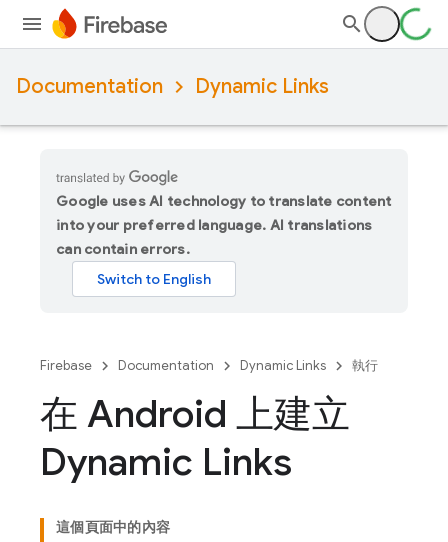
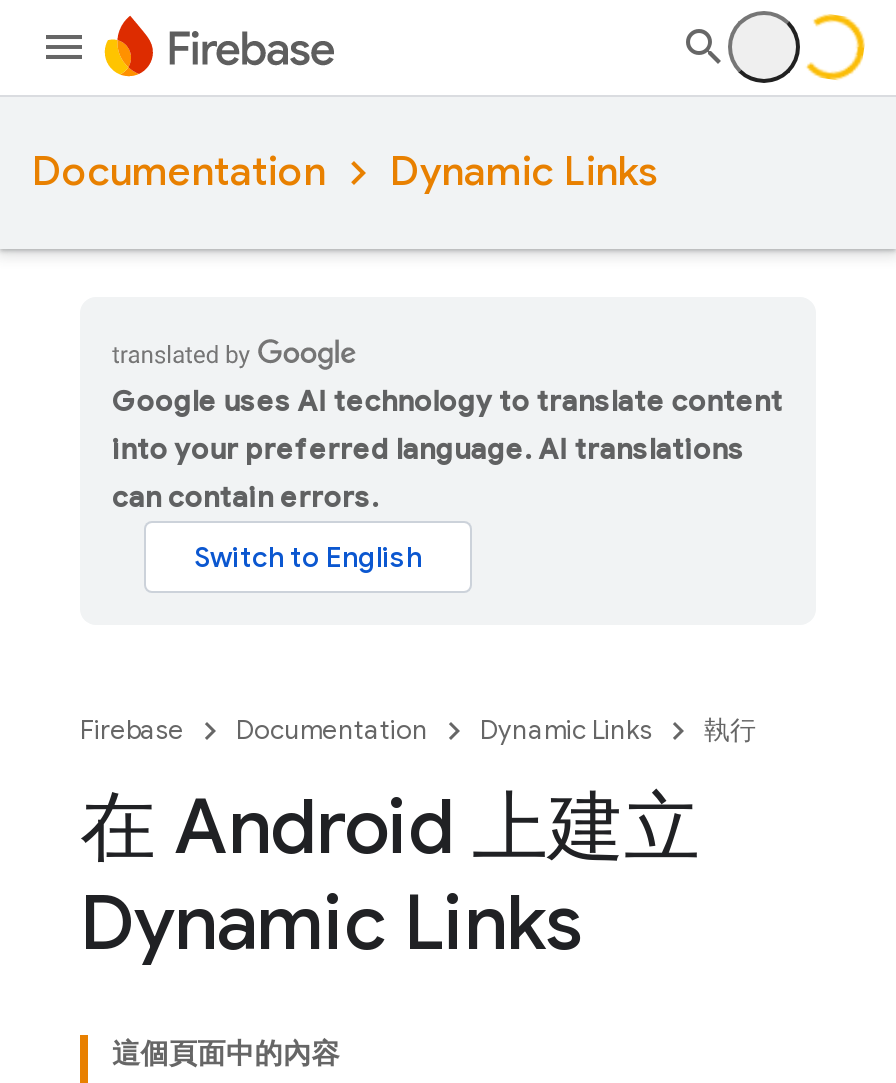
[399,7,432,41] [image] -> [798,13,866,81] [image]

